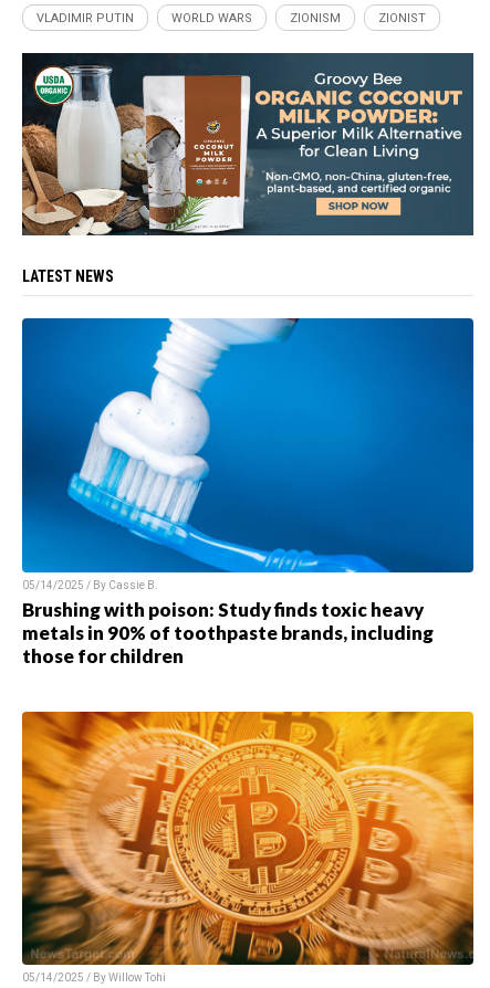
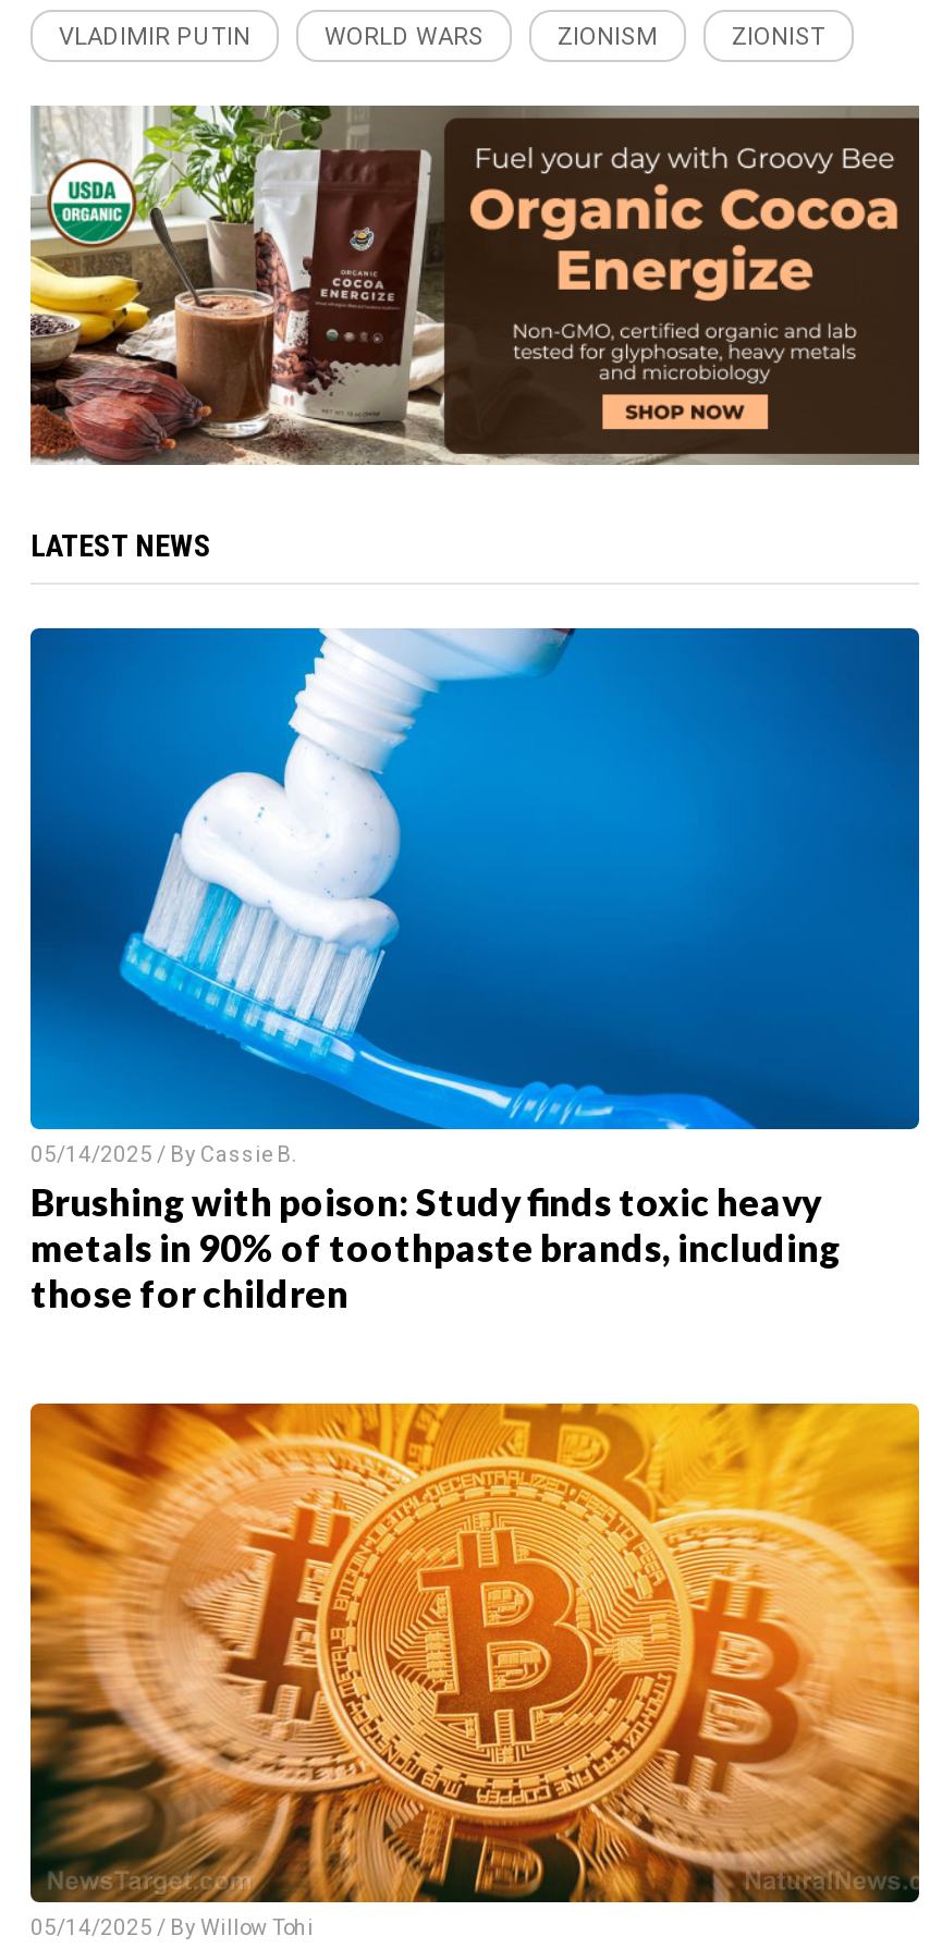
[21,52,473,237] [image] -> [28,103,919,467] [image]

